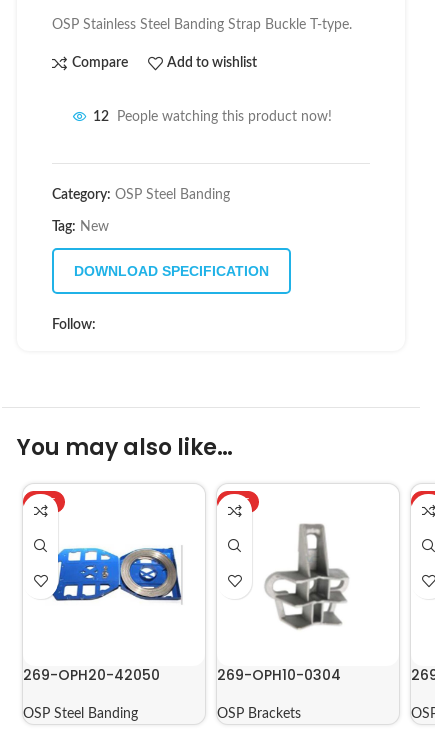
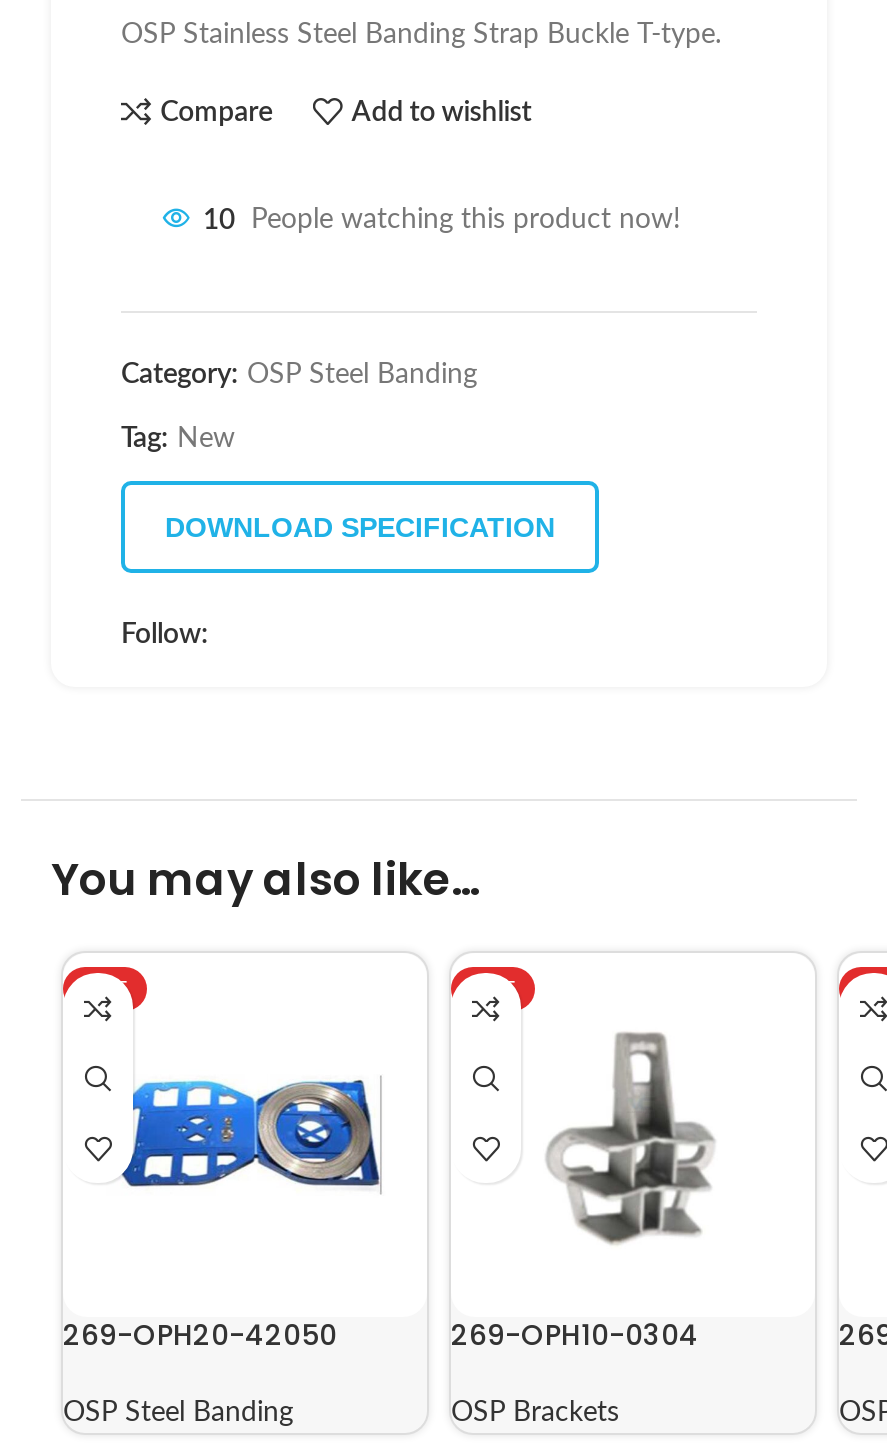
[93,110,332,124] 12 People watching this product now! -> [203,207,681,235] 10 People watching this product now!

